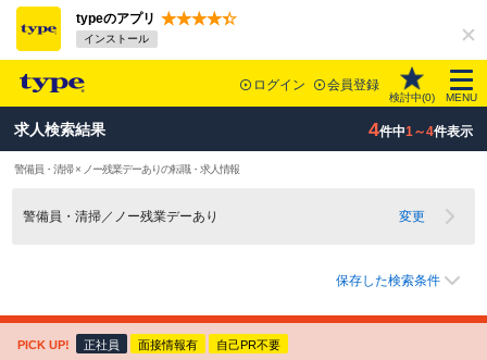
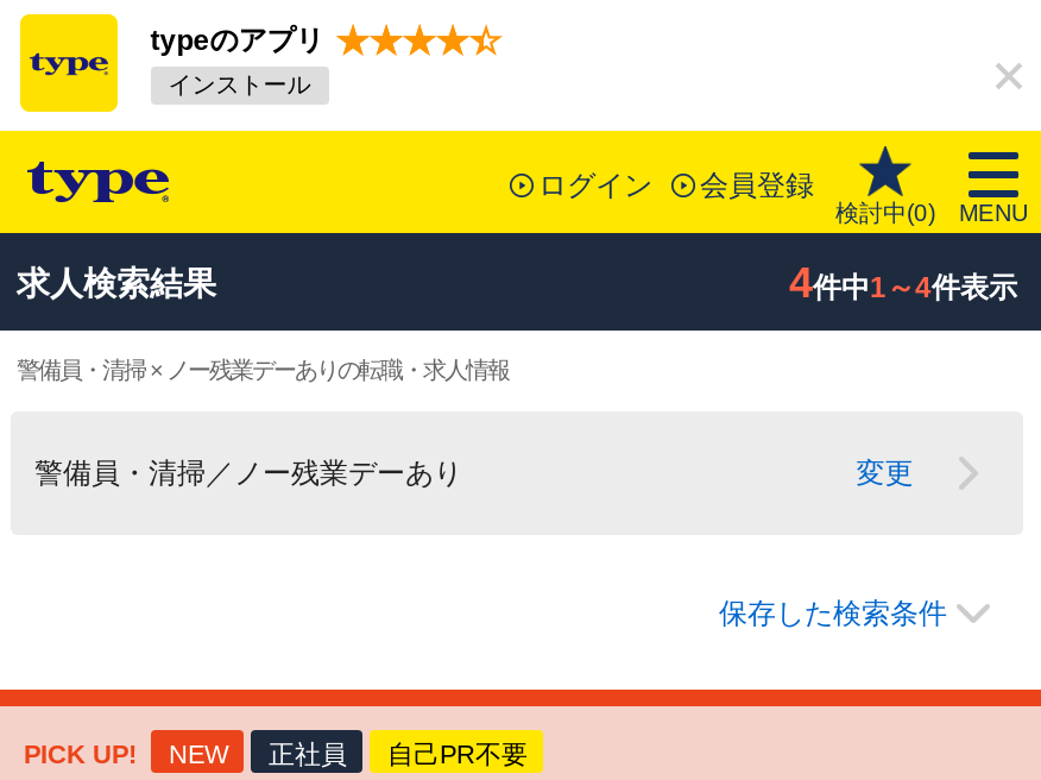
[138,338,198,351] 面接情報有 -> none
none -> [169,740,228,768] NEW

